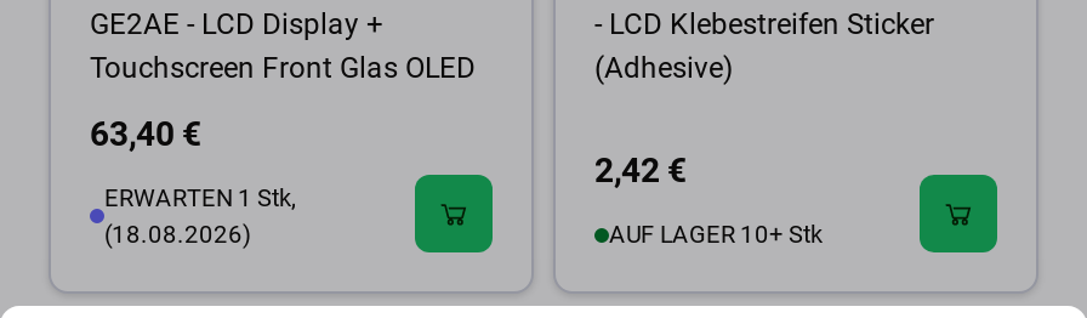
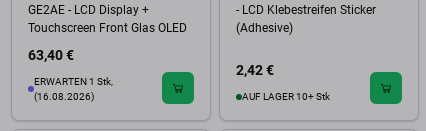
[104,221,250,248] (18.08.2026) -> [34,91,94,102] (16.08.2026)

